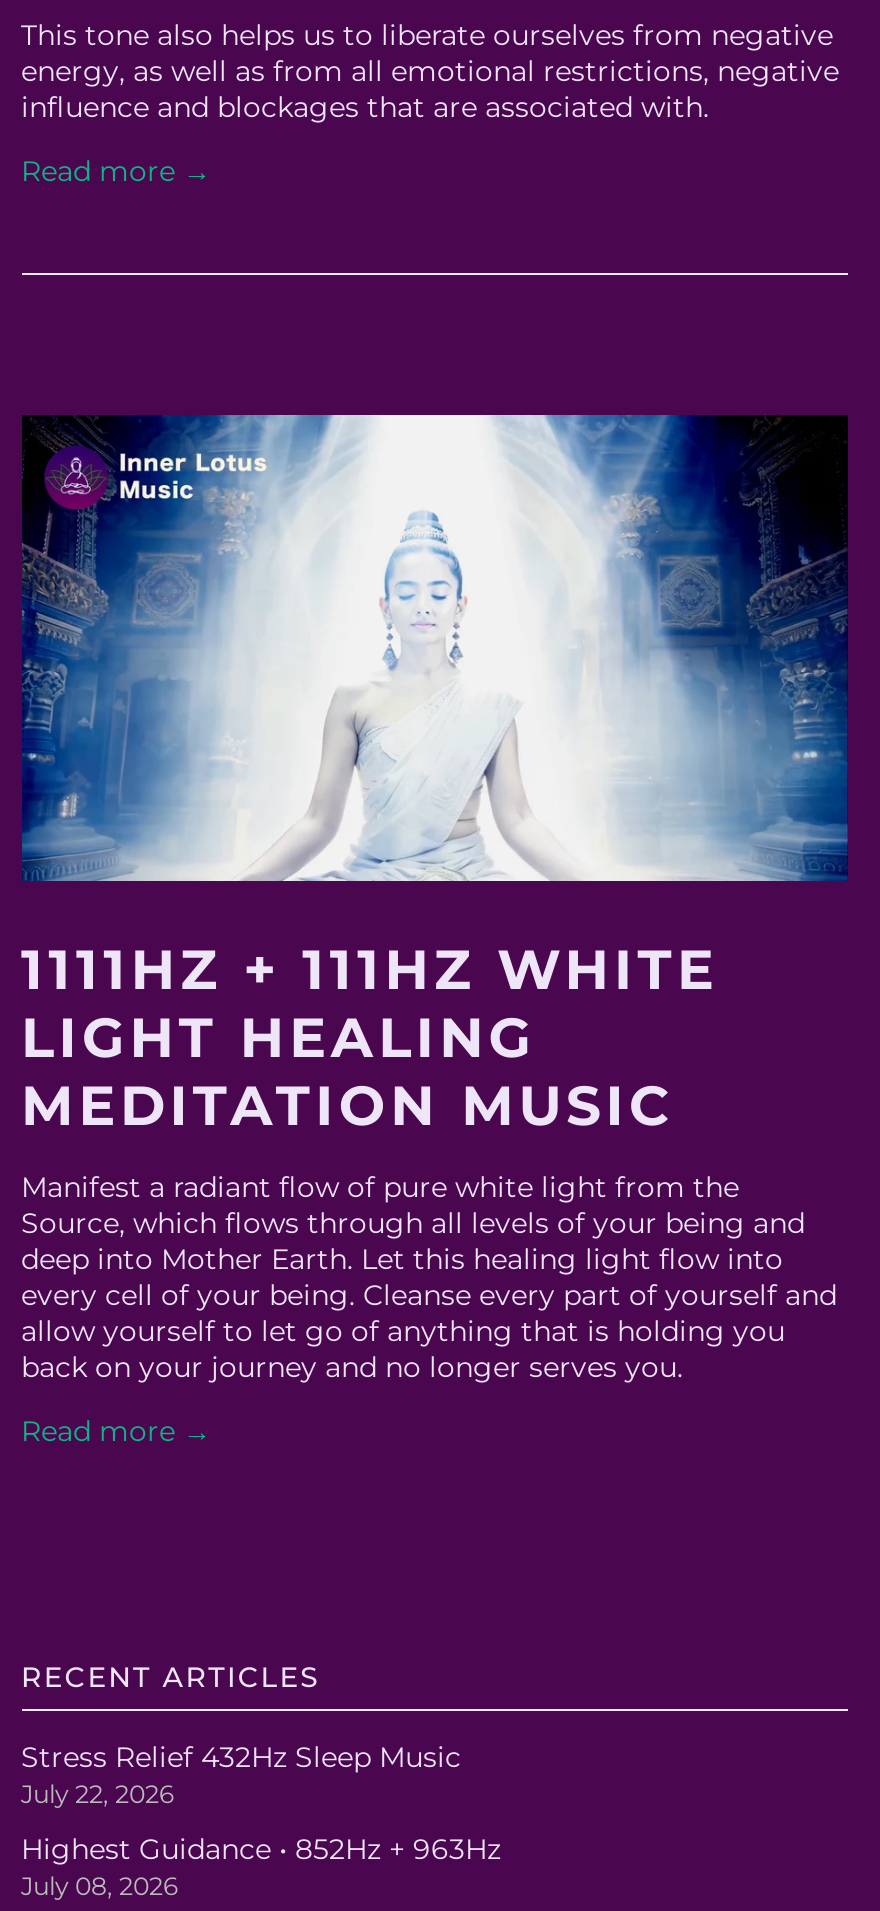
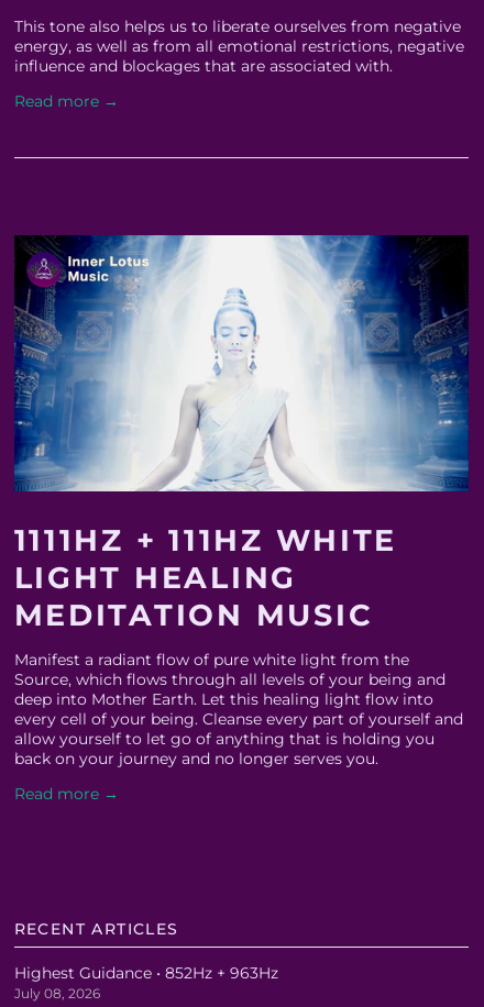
[21,1738,461,1808] Stress Relief 432Hz Sleep Music | July 22, 2026 -> none

